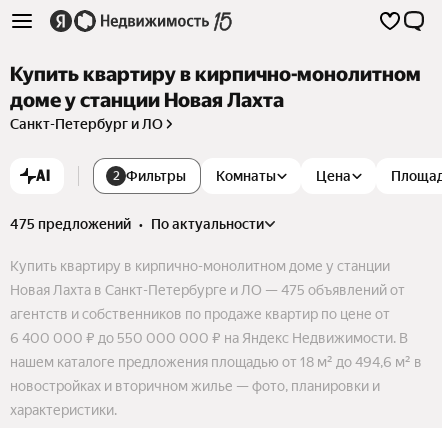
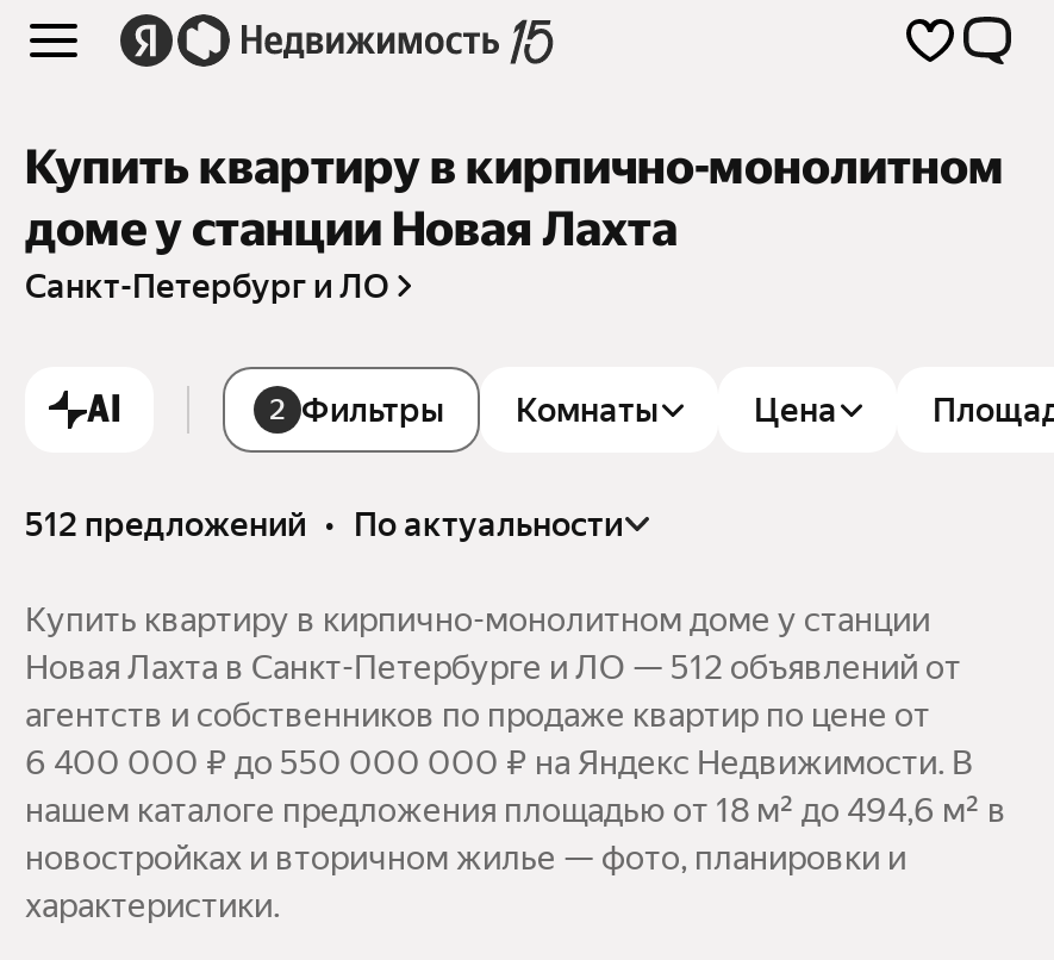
[10,216,264,232] 475 предложений • по актуальности -> [25,505,623,544] 512 предложений • по актуальности
[10,282,405,298] Новая Лахта в Санкт-Петербурге и ЛО — 475 объявлений от -> [25,648,961,687] Новая Лахта в Санкт-Петербурге и ЛО — 512 объявлений от

